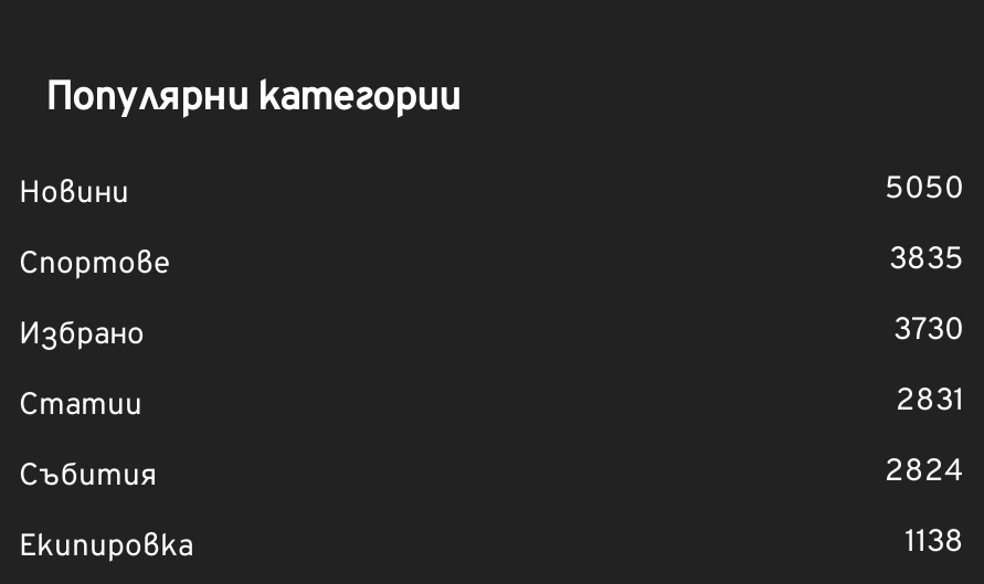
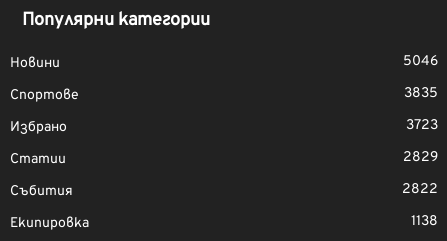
[885,171,964,209] 5050 -> [403,53,438,70] 5046
[893,312,964,350] 3730 -> [406,117,438,134] 3723
[896,383,964,421] 2831 -> [403,149,438,166] 2829
[885,454,964,491] 2824 -> [402,181,438,198] 2822

